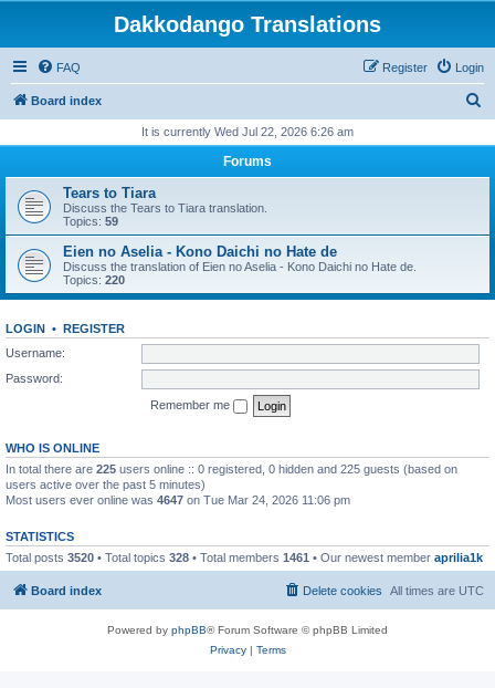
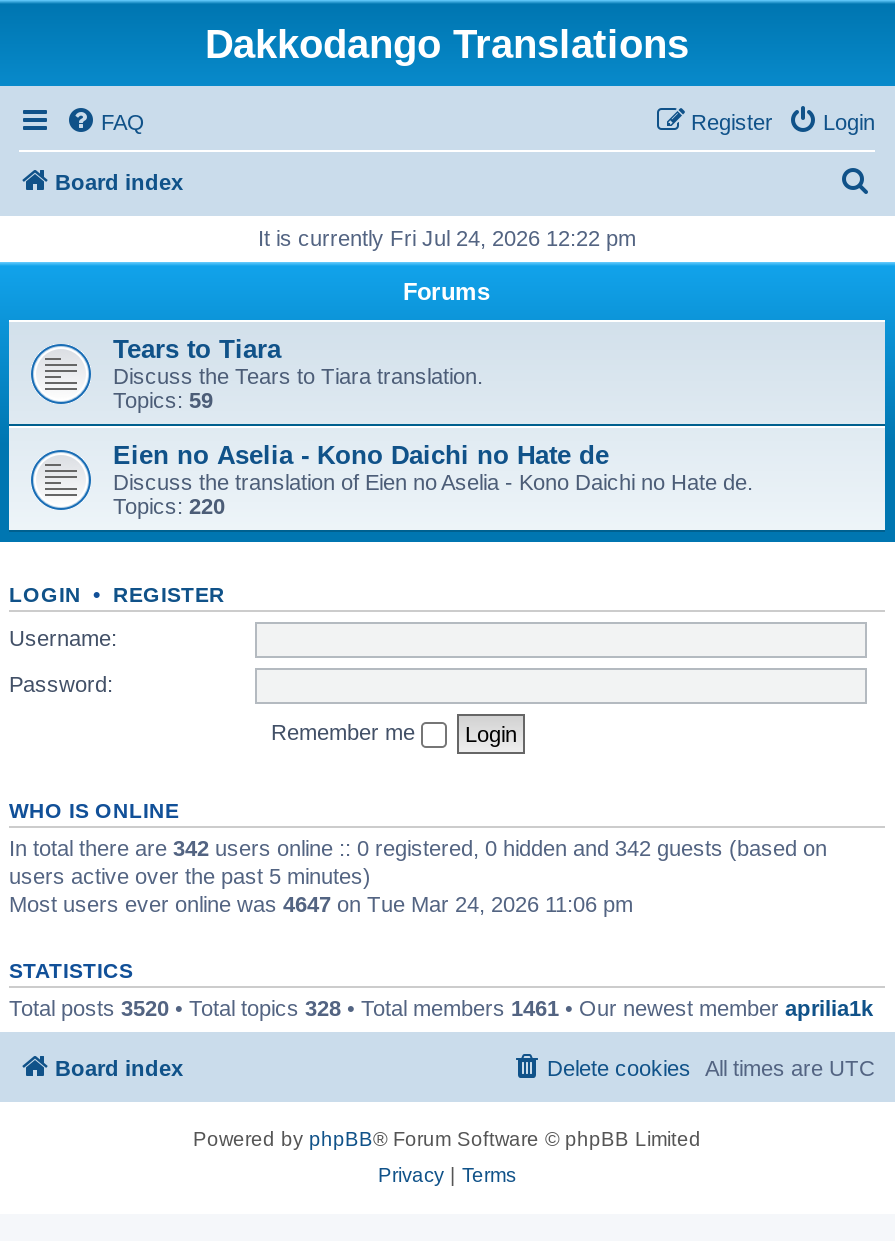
[141,125,354,138] It is currently Wed Jul 22, 2026 6:26 am -> [258,226,636,250] It is currently Fri Jul 24, 2026 12:22 pm
[6,462,457,475] In total there are 225 users online :: 0 registered, 0 hidden and 225 guests (based on -> [9,835,827,859] In total there are 342 users online :: 0 registered, 0 hidden and 342 guests (based on

